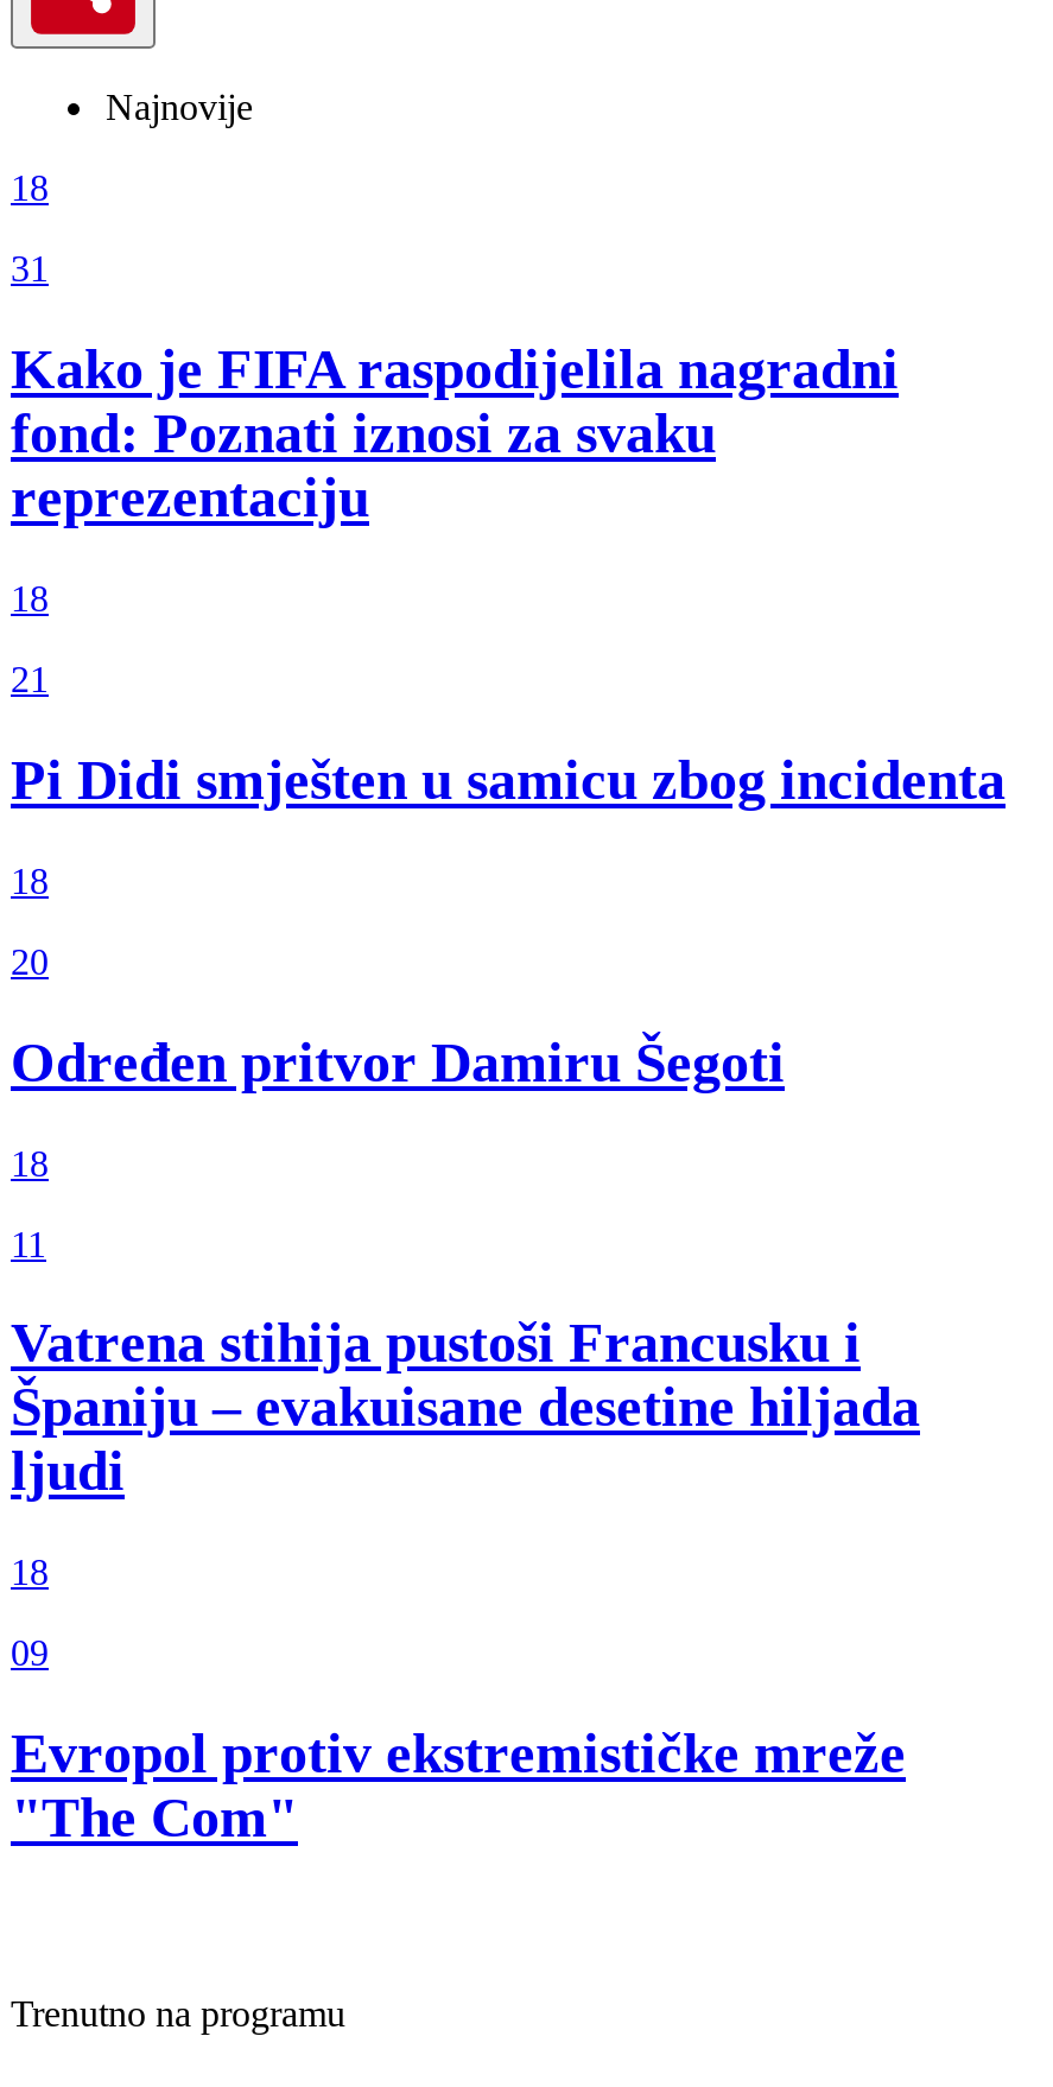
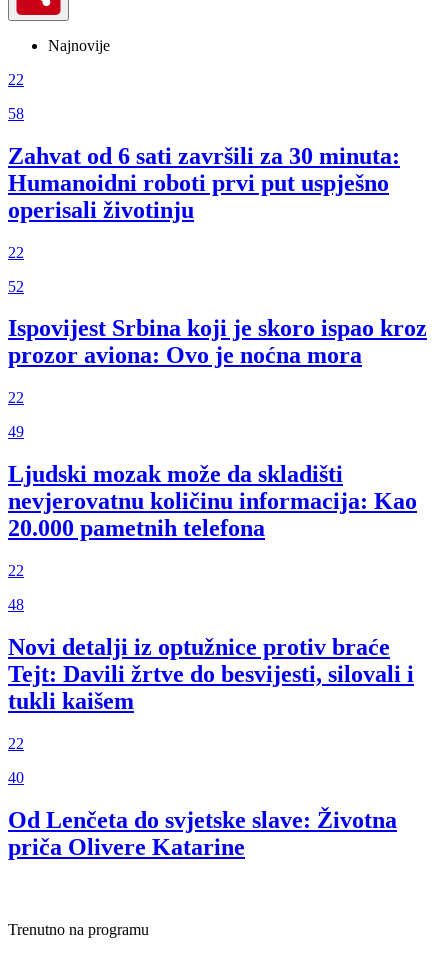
[11,168,49,208] 18 -> [8,71,24,88] 22
[11,249,49,289] 31 -> [8,105,24,122] 58
[11,339,899,529] Kako je FIFA raspodijelila nagradni | fond: Poznati iznosi za svaku | reprezentaciju -> [8,143,400,223] Zahvat od 6 sati završili za 30 minuta: | Humanoidni roboti prvi put uspješno | operisali životinju
[11,578,49,619] 18 -> [8,243,24,260] 22
[11,659,49,699] 21 -> [8,277,24,294] 52
[11,749,1006,811] Pi Didi smješten u samicu zbog incidenta -> [8,315,427,368] Ispovijest Srbina koji je skoro ispao kroz | prozor aviona: Ovo je noćna mora
[11,860,49,901] 18 -> [8,389,24,406] 22
[11,941,49,981] 20 -> [8,423,24,440] 49
[11,1031,785,1093] Određen pritvor Damiru Šegoti -> [8,461,417,541] Ljudski mozak može da skladišti | nevjerovatnu količinu informacija: Kao | 20.000 pametnih telefona
[11,1142,49,1183] 18 -> [8,562,24,579] 22
[11,1223,46,1263] 11 -> [8,596,24,613] 48
[11,1313,920,1503] Vatrena stihija pustoši Francusku i | Španiju – evakuisane desetine hiljada | ljudi -> [8,634,414,714] Novi detalji iz optužnice protiv braće | Tejt: Davili žrtve do besvijesti, silovali i | tukli kaišem
[11,1553,49,1593] 18 -> [8,735,24,752] 22
[11,1633,49,1674] 09 -> [8,769,24,786] 40
[11,1723,906,1849] Evropol protiv ekstremističke mreže | "The Com" -> [8,807,397,860] Od Lenčeta do svjetske slave: Životna | priča Olivere Katarine

